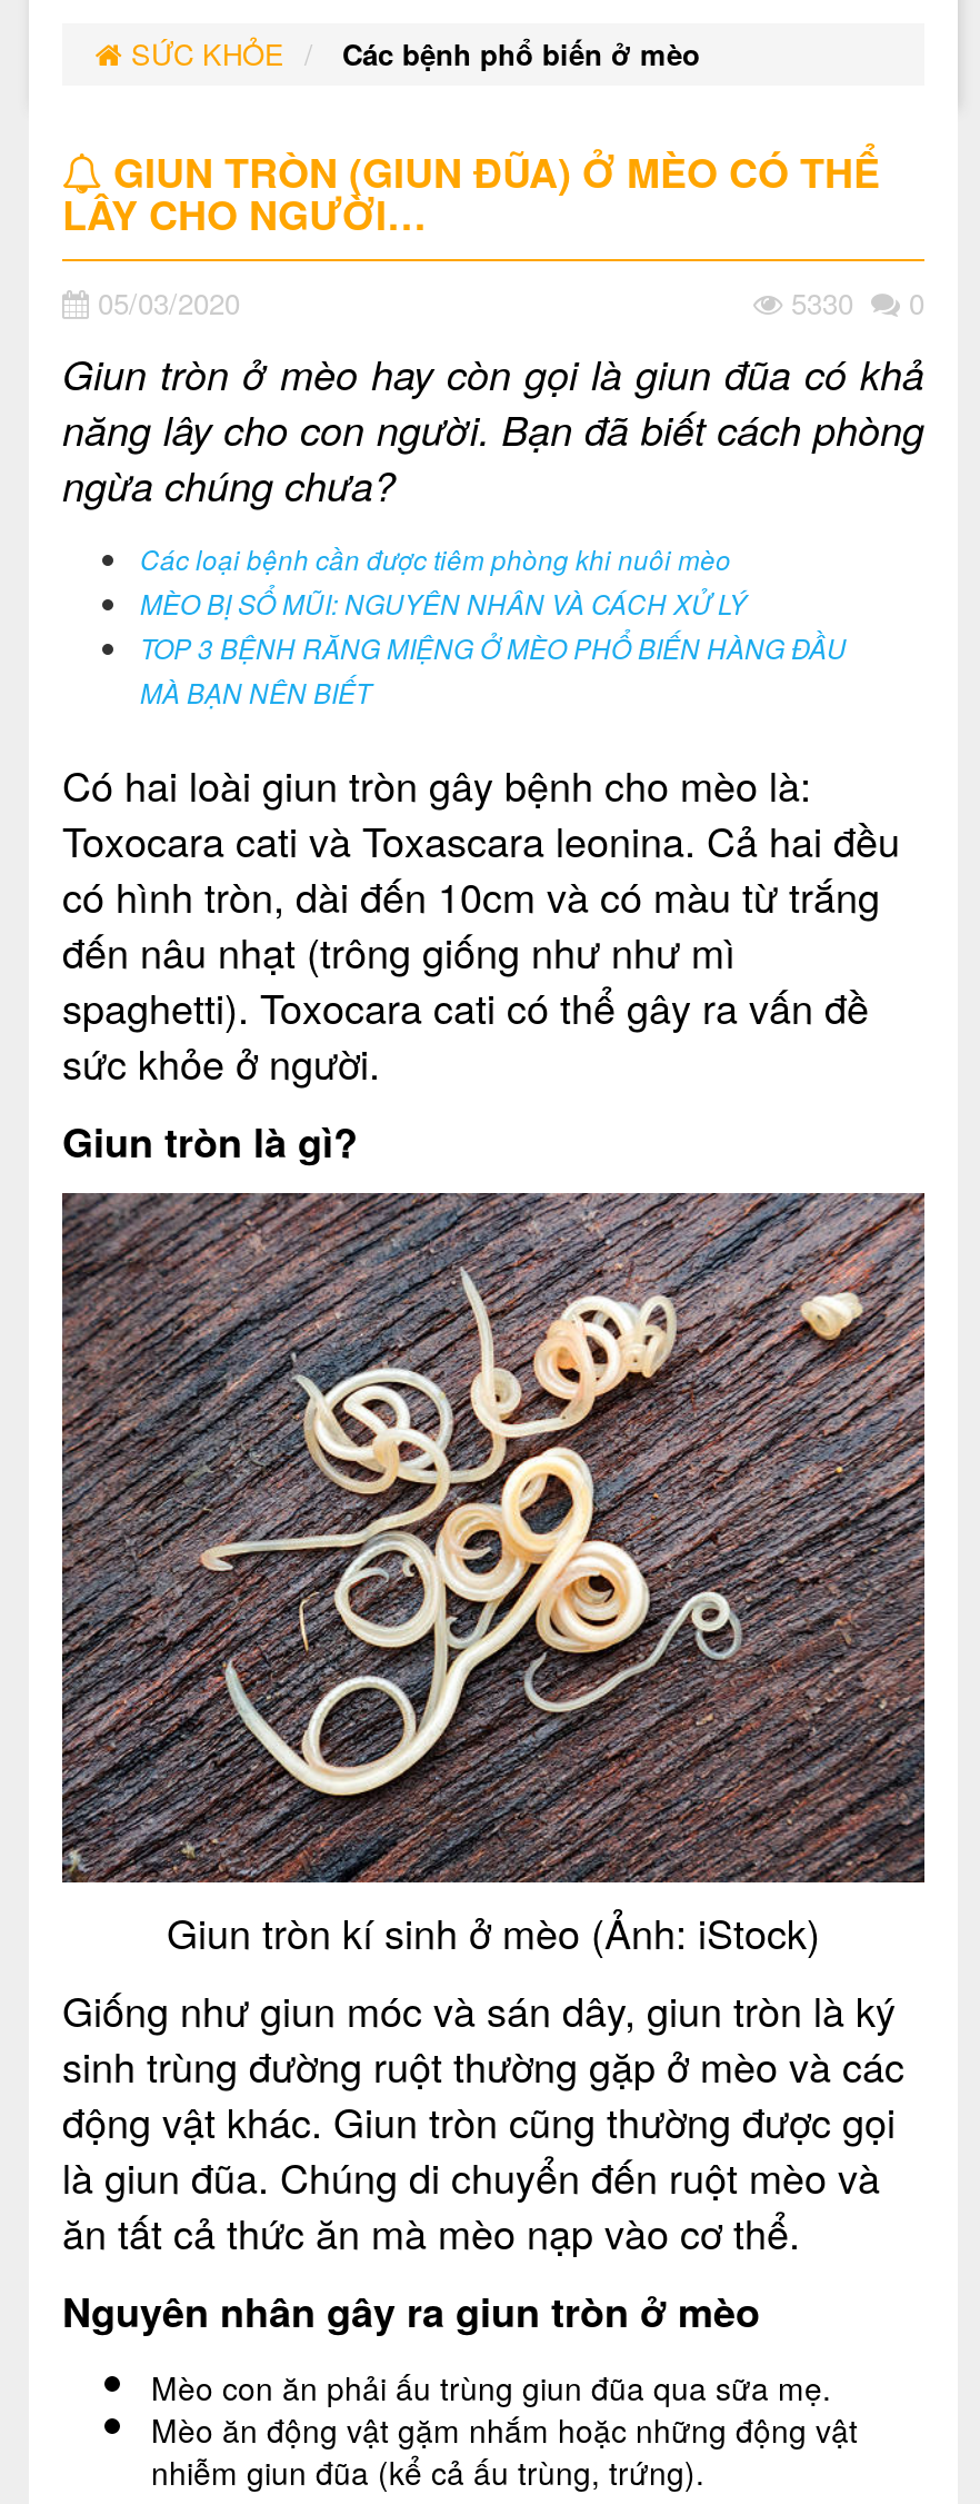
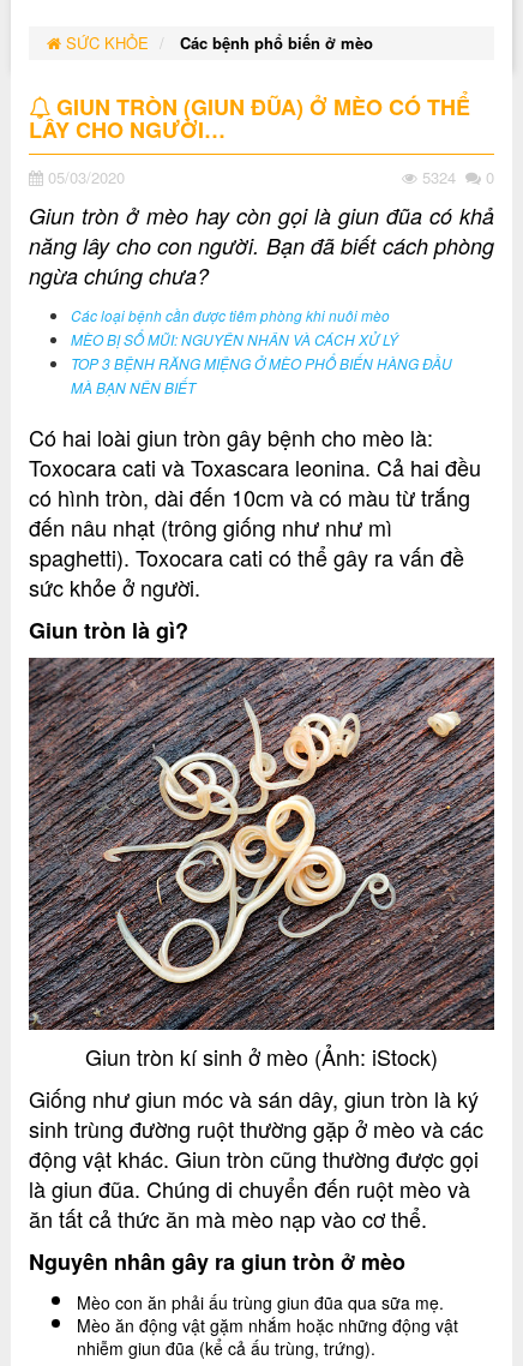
[782,281,924,324] 5330 0 -> [417,166,494,188] 5324 0

